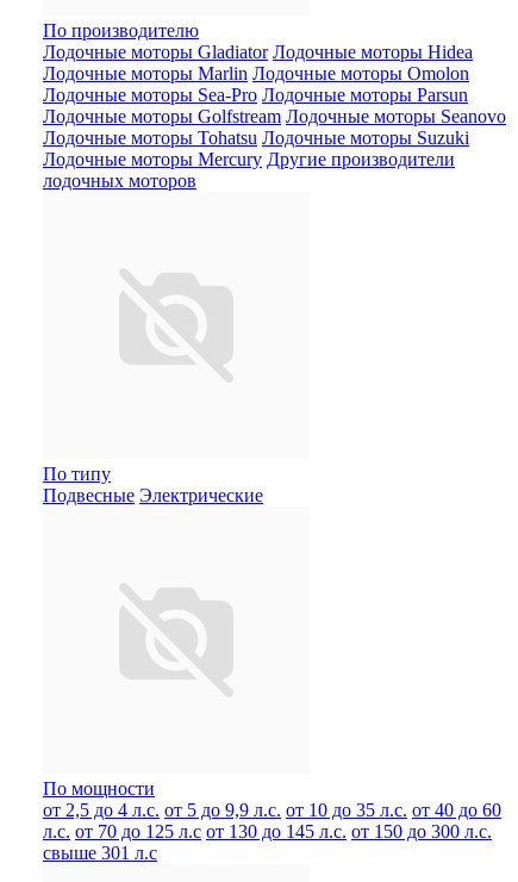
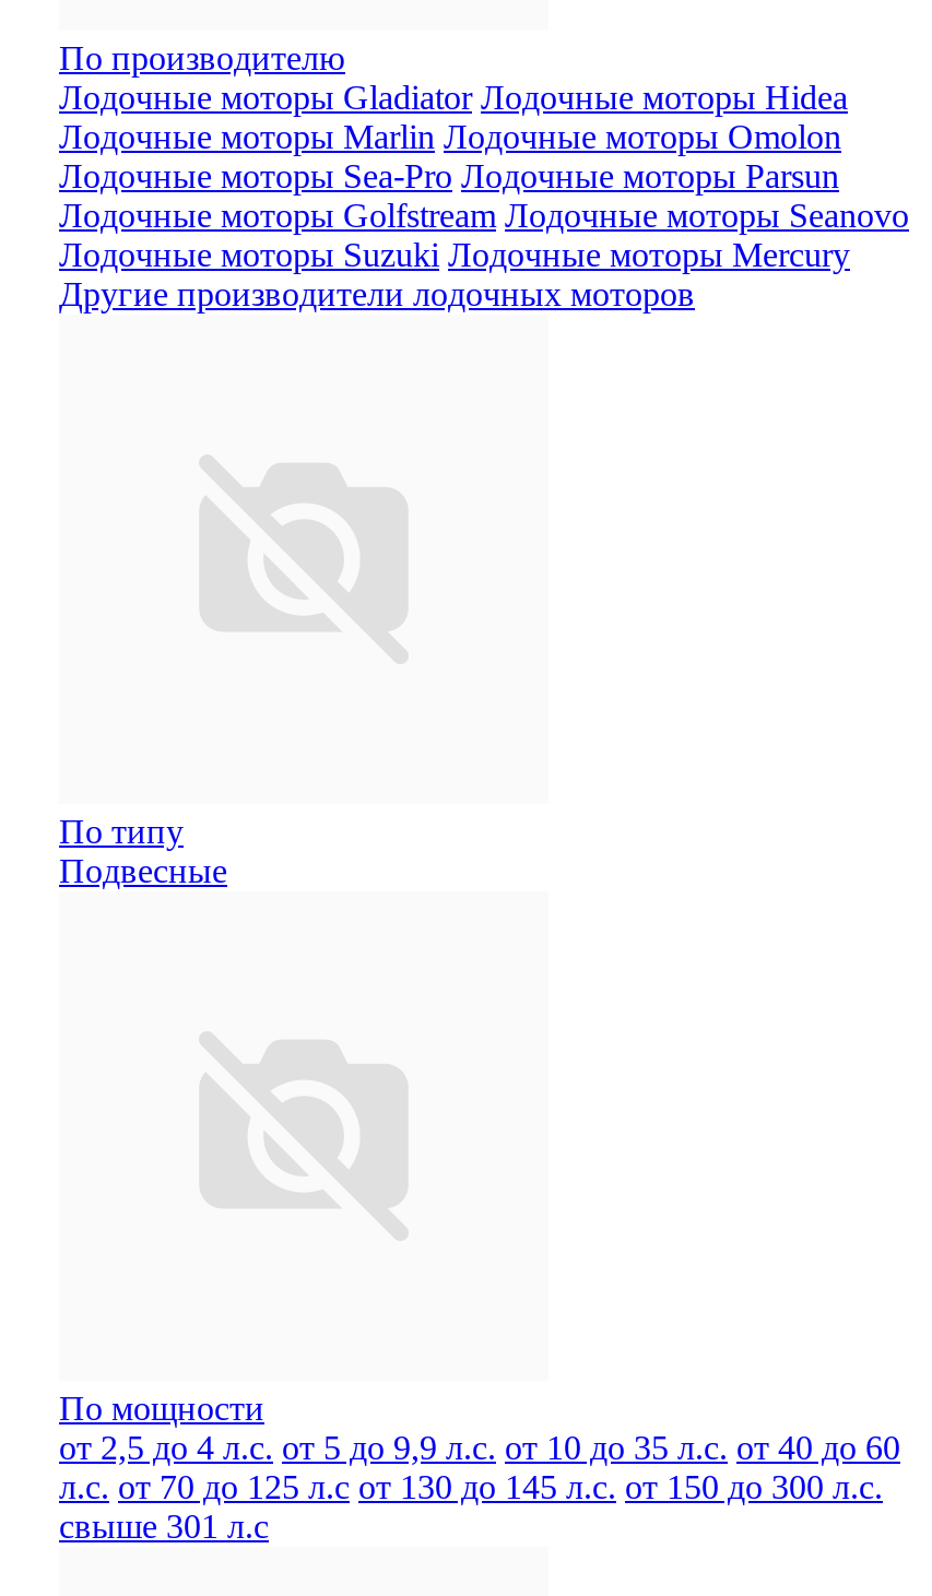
[43,128,469,191] Лодочные моторы Tohatsu Лодочные моторы Suzuki | Лодочные моторы Mercury Другие производители | лодочных моторов -> [59,236,850,312] Лодочные моторы Suzuki Лодочные моторы Mercury | Другие производители лодочных моторов
[43,485,263,505] Подвесные Электрические -> [59,852,227,889] Подвесные

